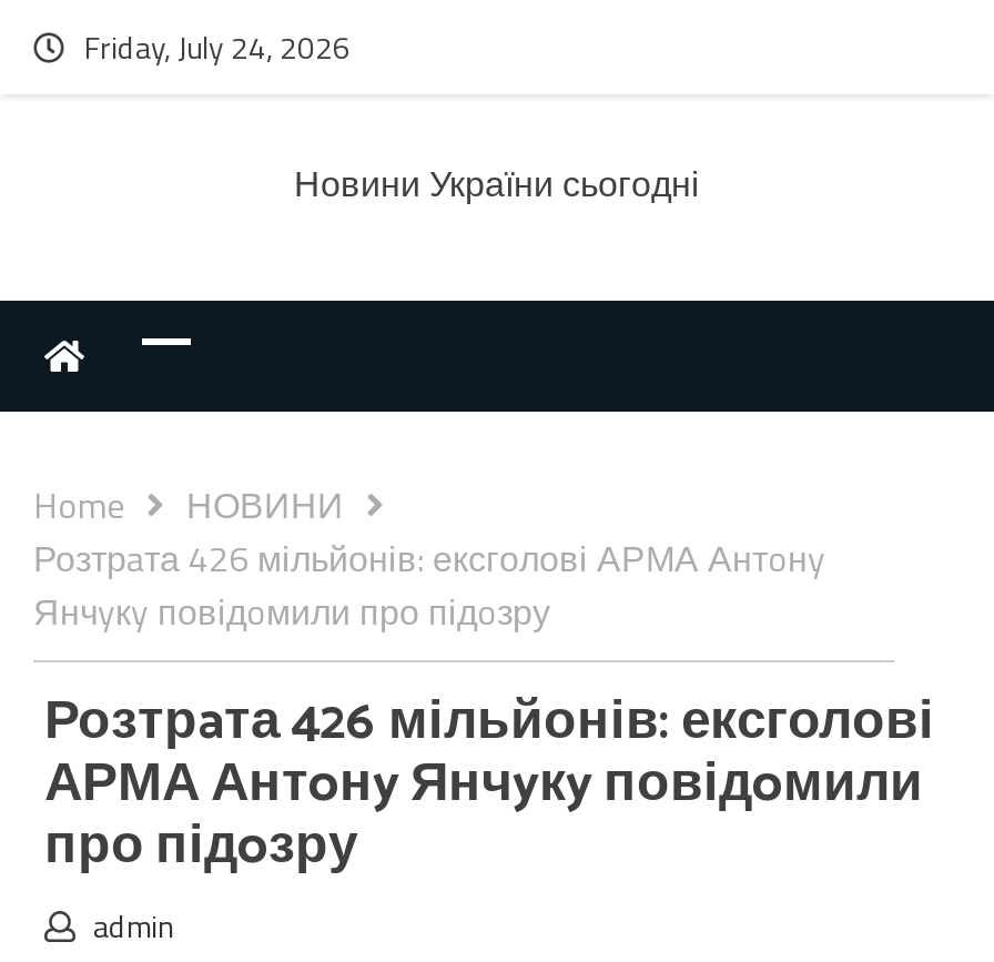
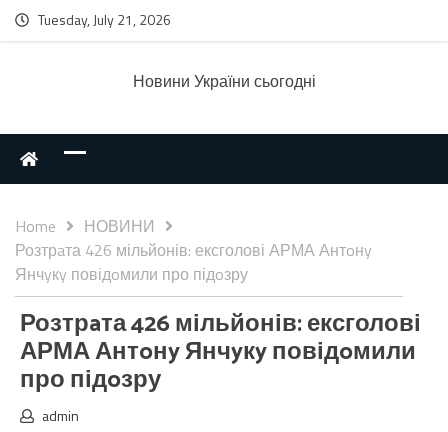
[84,23,351,70] Friday, July 24, 2026 -> [38,9,171,30] Tuesday, July 21, 2026

